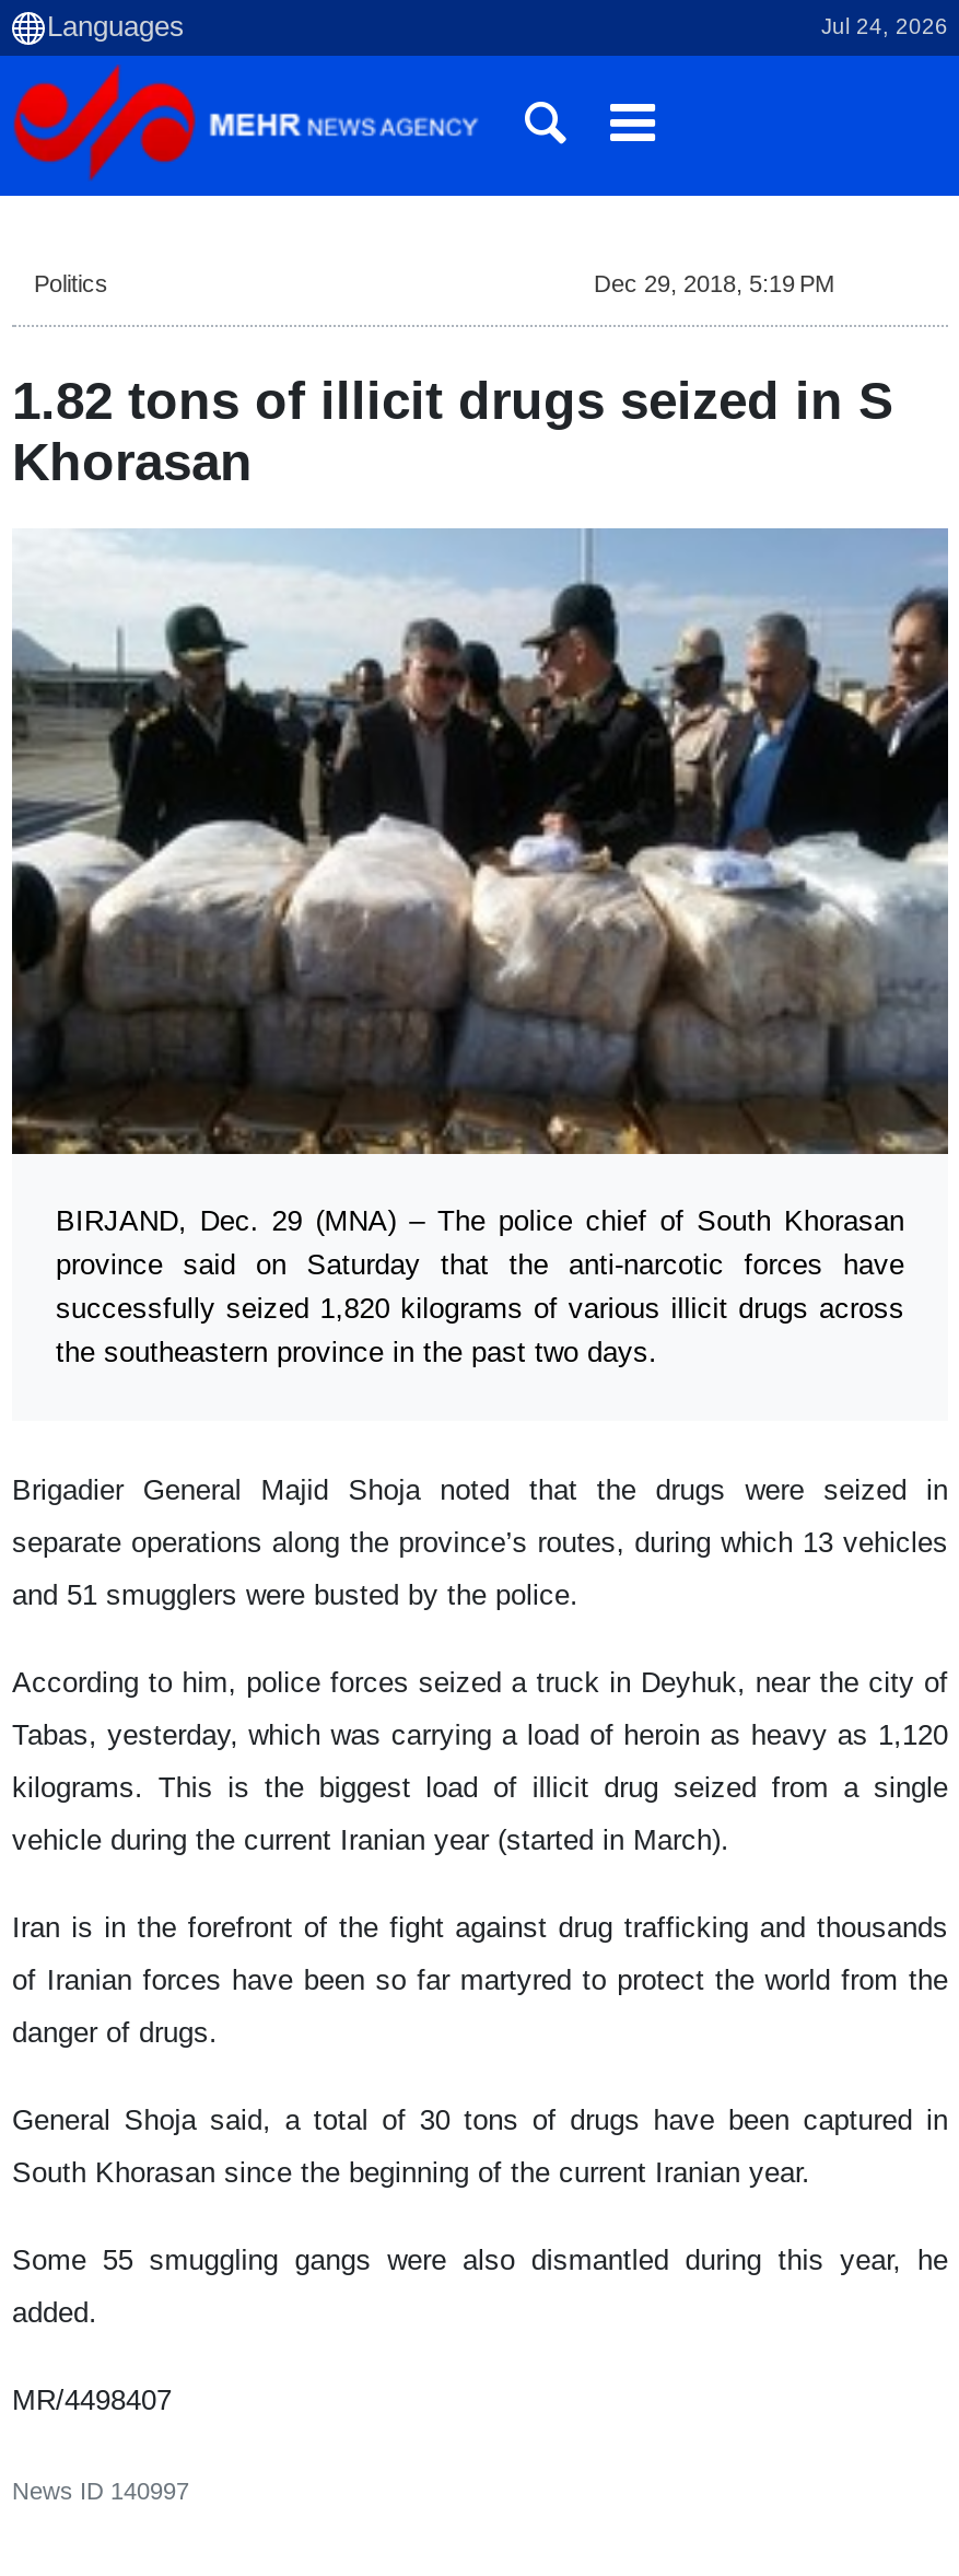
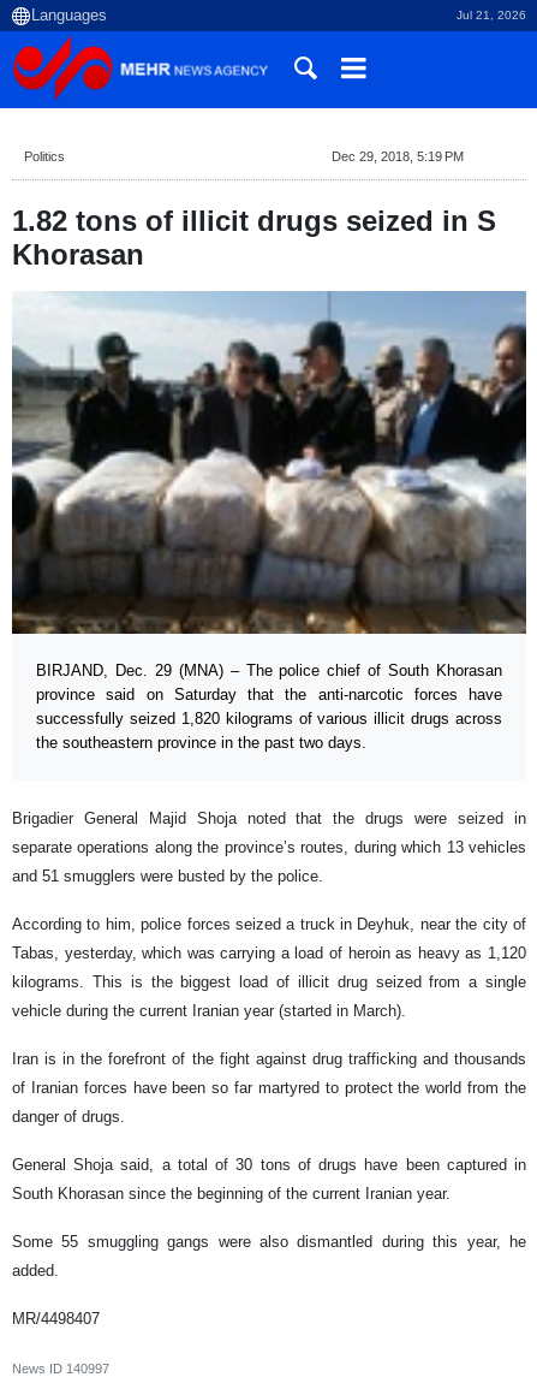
[821,14,948,38] Jul 24, 2026 -> [457,8,526,22] Jul 21, 2026

